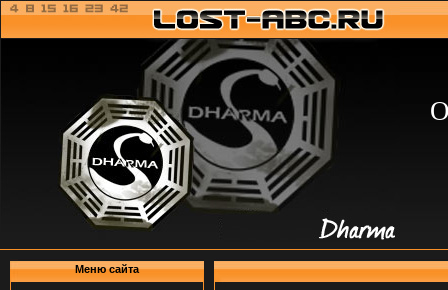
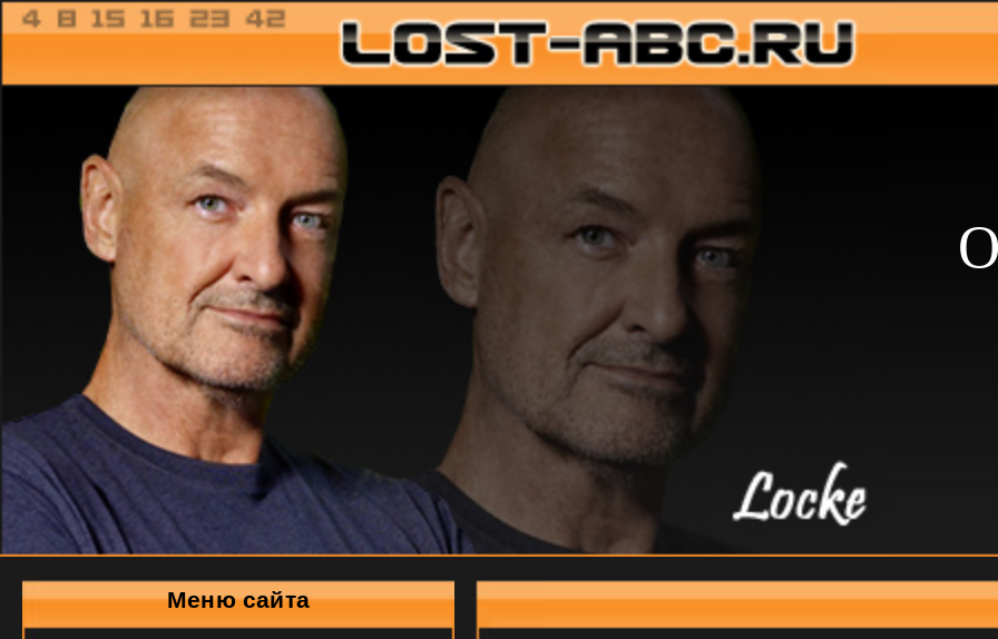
[3,38,396,249] [image] -> [7,85,878,554] [image]

